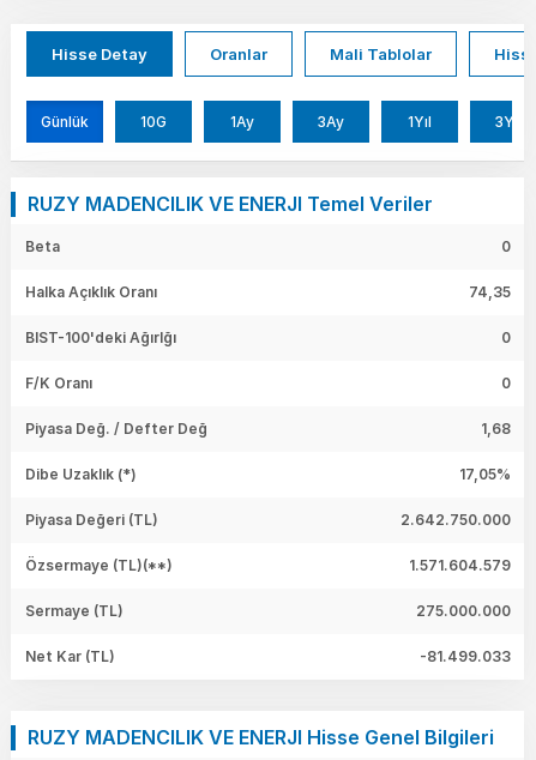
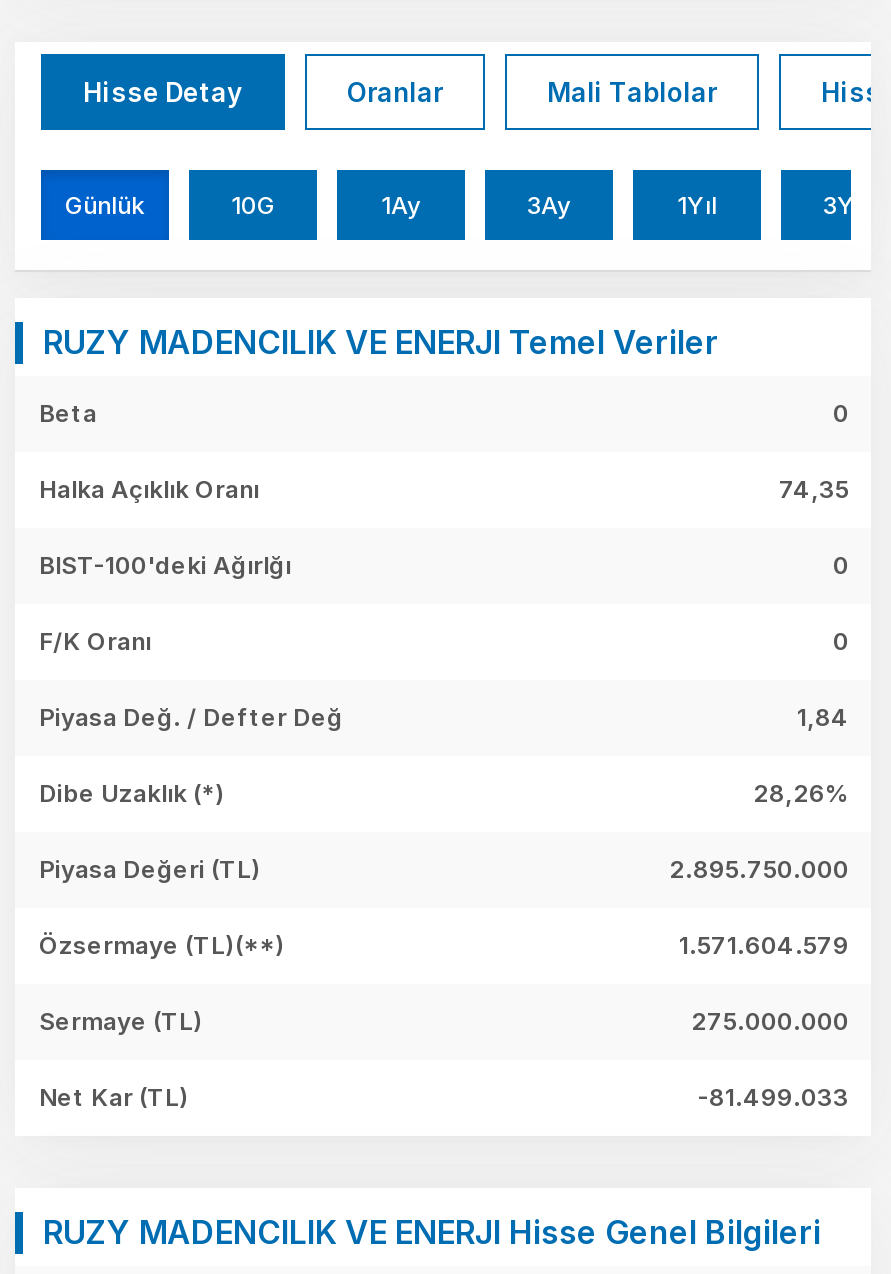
[481,419,511,437] 1,68 -> [797,701,849,731] 1,84
[459,465,511,482] 17,05% -> [753,777,849,807] 28,26%
[401,510,511,528] 2.642.750.000 -> [669,853,849,883] 2.895.750.000

